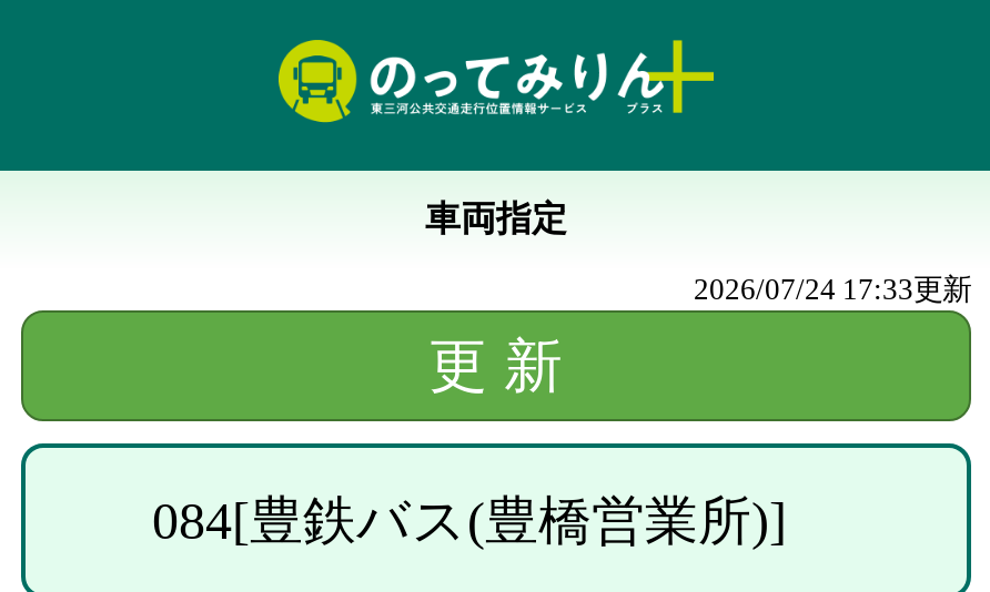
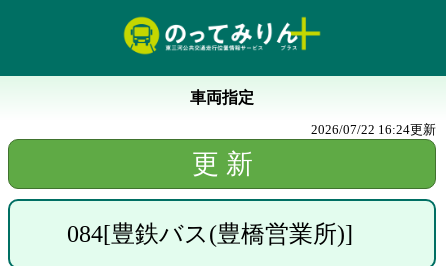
[694,272,971,306] 2026/07/24 17:33更新 -> [311,122,436,137] 2026/07/22 16:24更新

